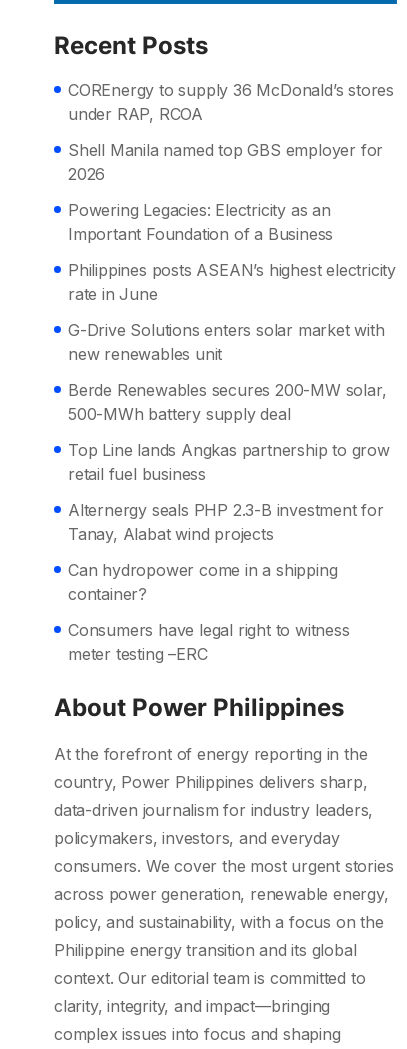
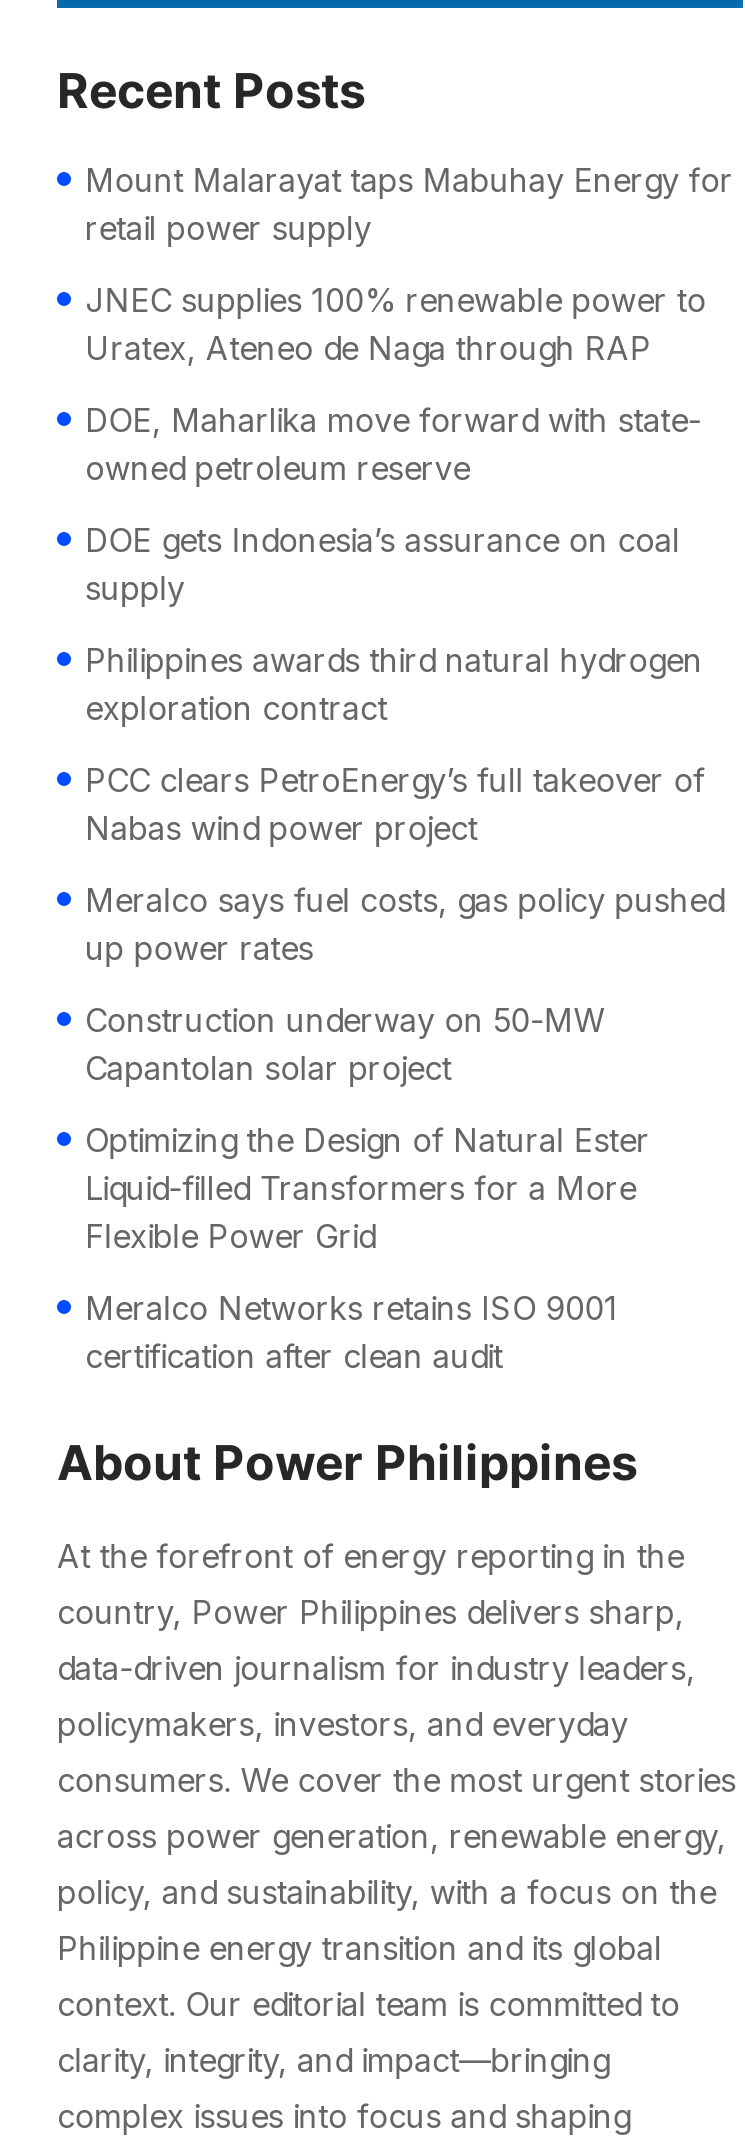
[68,80,394,124] COREnergy to supply 36 McDonald’s stores | under RAP, RCOA -> [85,160,733,248] Mount Malarayat taps Mabuhay Energy for | retail power supply
[68,140,383,184] Shell Manila named top GBS employer for | 2026 -> [85,280,706,368] JNEC supplies 100% renewable power to | Uratex, Ateneo de Naga through RAP
[68,200,333,244] Powering Legacies: Electricity as an | Important Foundation of a Business -> [85,400,701,488] DOE, Maharlika move forward with state- | owned petroleum reserve
[68,260,396,304] Philippines posts ASEAN’s highest electricity | rate in June -> [85,520,680,608] DOE gets Indonesia’s assurance on coal | supply
[68,320,385,364] G-Drive Solutions enters solar market with | new renewables unit -> [85,640,703,728] Philippines awards third natural hydrogen | exploration contract
[68,380,386,424] Berde Renewables secures 200-MW solar, | 500-MWh battery supply deal -> [85,760,705,848] PCC clears PetroEnergy’s full takeover of | Nabas wind power project
[68,440,390,484] Top Line lands Angkas partnership to grow | retail fuel business -> [85,880,724,968] Meralco says fuel costs, gas policy pushed | up power rates
[68,500,384,544] Alternergy seals PHP 2.3-B investment for | Tanay, Alabat wind projects -> [85,1000,605,1088] Construction underway on 50-MW | Capantolan solar project
[68,560,337,604] Can hydropower come in a shipping | container? -> [85,1120,650,1256] Optimizing the Design of Natural Ester | Liquid-filled Transformers for a More | Flexible Power Grid
[68,620,350,664] Consumers have legal right to witness | meter testing –ERC -> [85,1288,618,1376] Meralco Networks retains ISO 9001 | certification after clean audit

